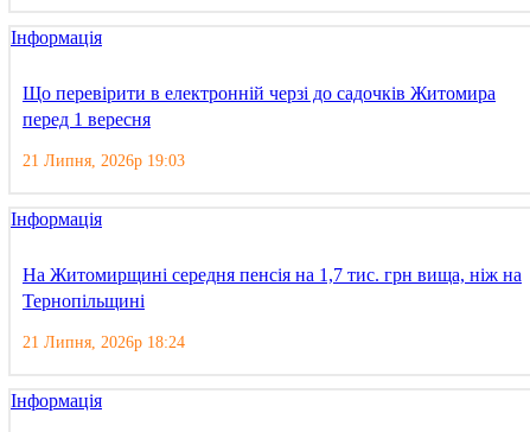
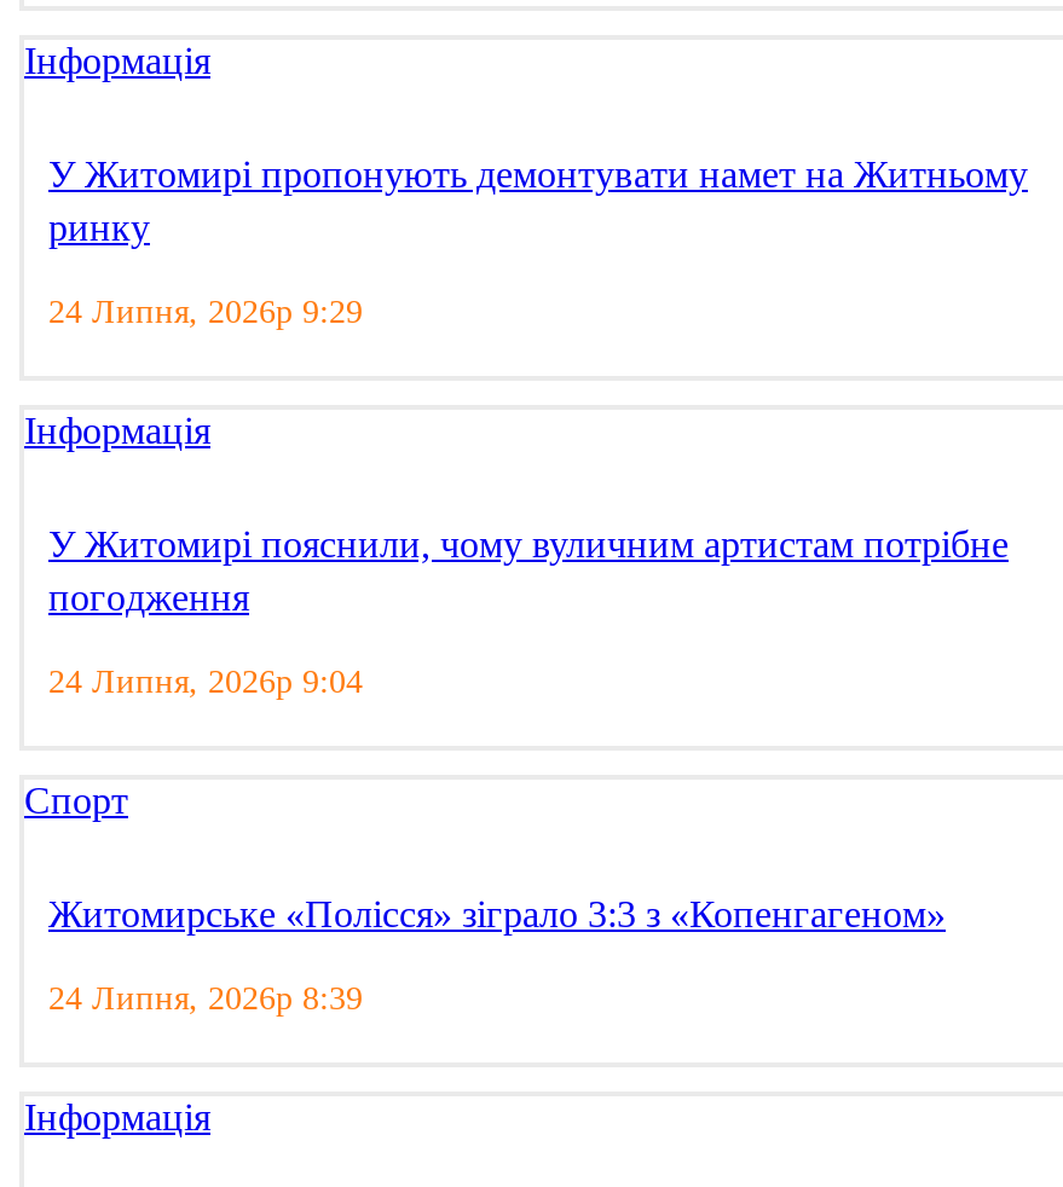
[23,83,496,129] Що перевірити в електронній черзі до садочків Житомира | перед 1 вересня -> [48,153,1028,247] У Житомирі пропонують демонтувати намет на Житньому | ринку
[23,152,185,169] 21 Липня, 2026р 19:03 -> [48,293,363,329] 24 Липня, 2026р 9:29
[23,264,522,351] На Житомирщині середня пенсія на 1,7 тис. грн вища, ніж на | Тернопільщині | 21 Липня, 2026р 18:24 -> [24,523,1009,1016] У Житомирі пояснили, чому вуличним артистам потрібне | погодження | 24 Липня, 2026р 9:04 | Спорт | Житомирське «Полісся» зіграло 3:3 з «Копенгагеном» | 24 Липня, 2026р 8:39

